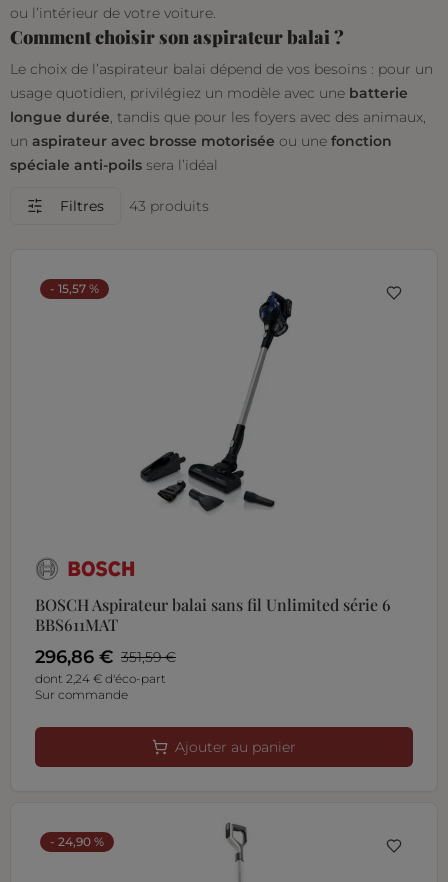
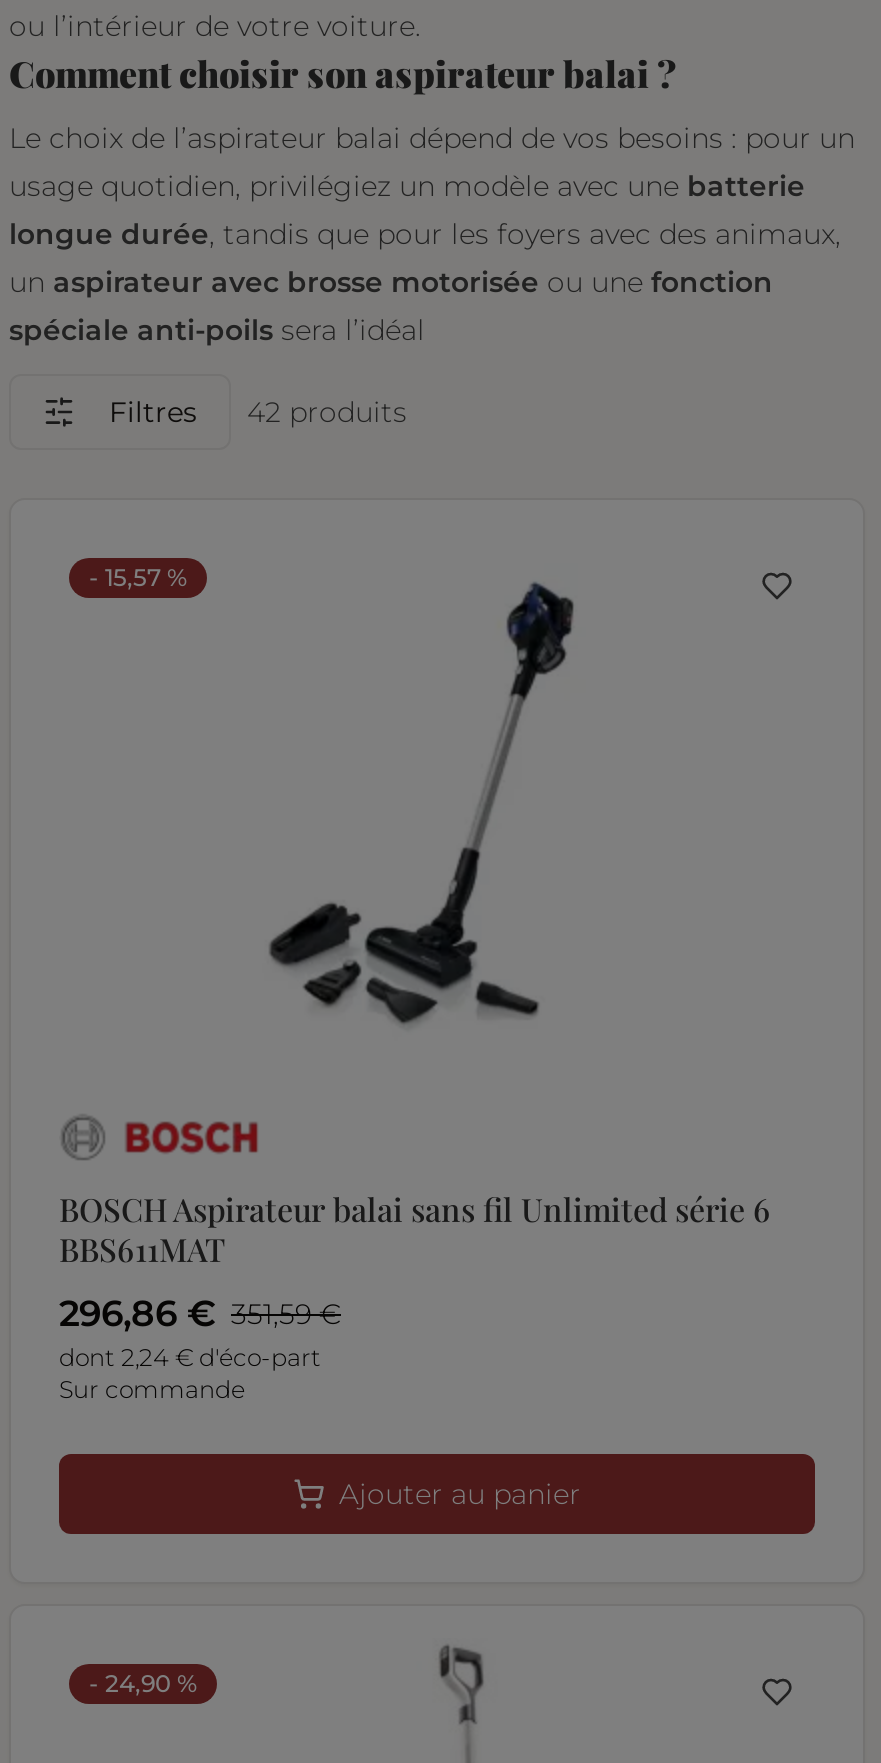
[60,197,209,215] Filtres 43 produits -> [109,394,407,430] Filtres 42 produits

